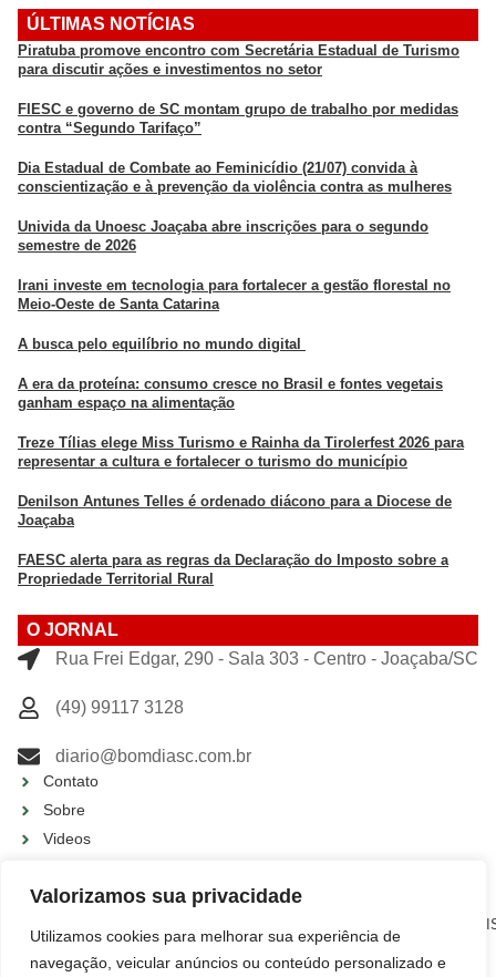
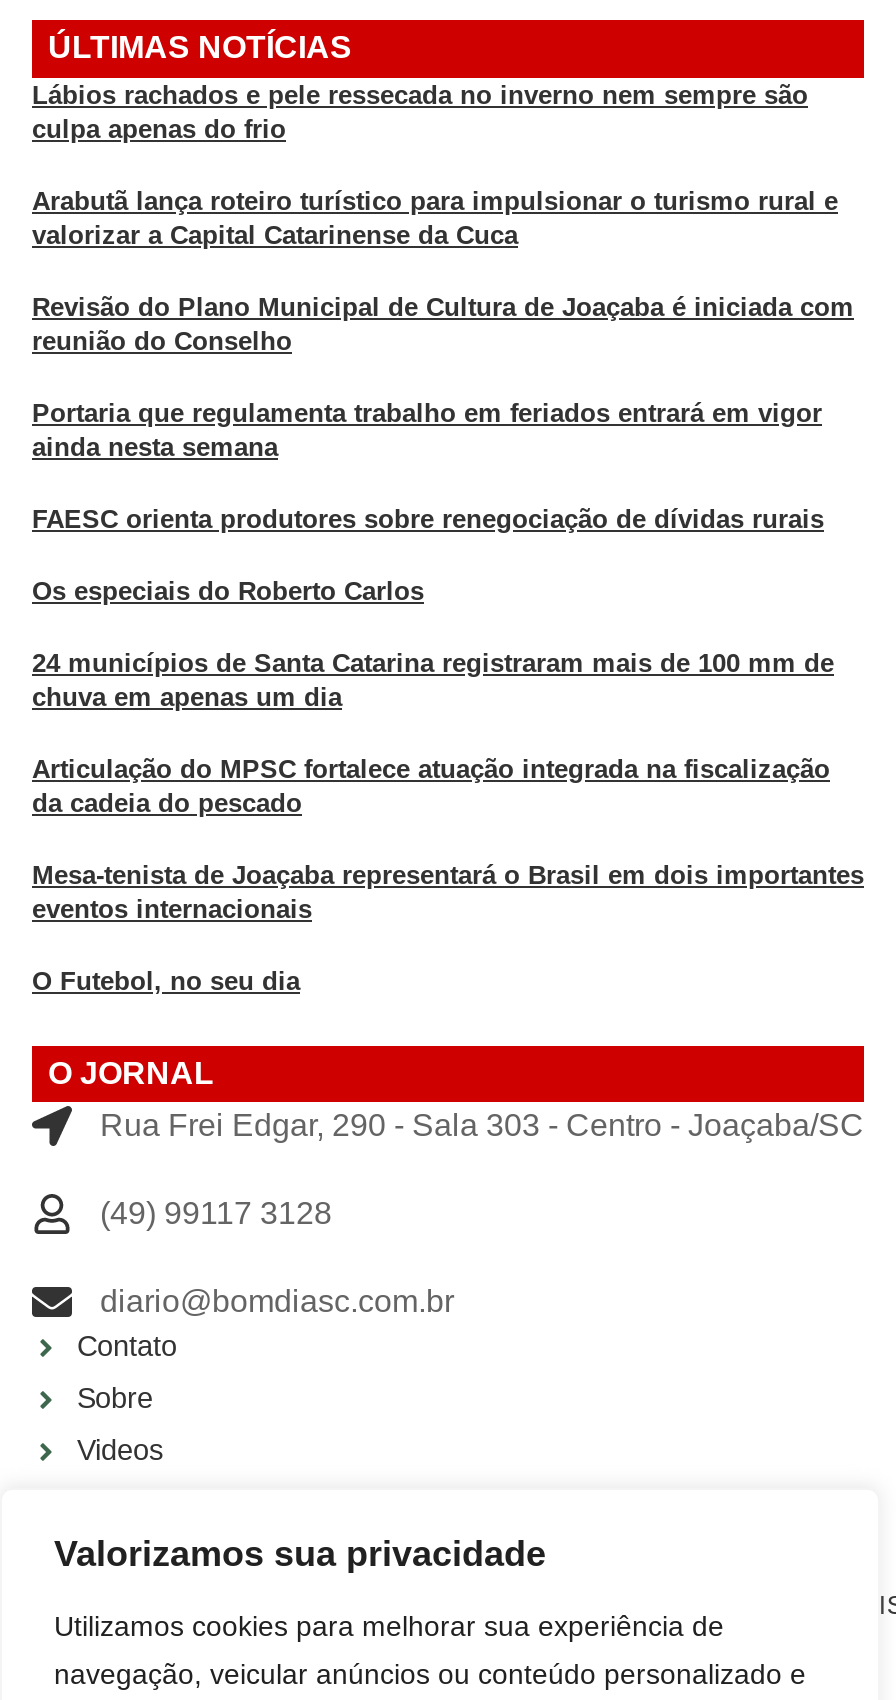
[18,42,459,77] Piratuba promove encontro com Secretária Estadual de Turismo | para discutir ações e investimentos no setor -> [32,79,808,143] Lábios rachados e pele ressecada no inverno nem sempre são | culpa apenas do frio
[18,100,458,136] FIESC e governo de SC montam grupo de trabalho por medidas | contra “Segundo Tarifaço” -> [32,185,838,249] Arabutã lança roteiro turístico para impulsionar o turismo rural e | valorizar a Capital Catarinense da Cuca
[18,159,452,195] Dia Estadual de Combate ao Feminicídio (21/07) convida à | conscientização e à prevenção da violência contra as mulheres -> [32,291,854,355] Revisão do Plano Municipal de Cultura de Joaçaba é iniciada com | reunião do Conselho
[18,218,428,253] Univida da Unoesc Joaçaba abre inscrições para o segundo | semestre de 2026 -> [32,397,822,461] Portaria que regulamenta trabalho em feriados entrará em vigor | ainda nesta semana
[18,276,451,312] Irani investe em tecnologia para fortalecer a gestão florestal no | Meio-Oeste de Santa Catarina -> [32,503,824,533] FAESC orienta produtores sobre renegociação de dívidas rurais
[18,335,306,352] A busca pelo equilíbrio no mundo digital -> [32,575,424,605] Os especiais do Roberto Carlos
[18,375,443,411] A era da proteína: consumo cresce no Brasil e fontes vegetais | ganham espaço na alimentação -> [32,647,834,711] 24 municípios de Santa Catarina registraram mais de 100 mm de | chuva em apenas um dia
[18,434,464,469] Treze Tílias elege Miss Turismo e Rainha da Tirolerfest 2026 para | representar a cultura e fortalecer o turismo do município -> [32,753,830,817] Articulação do MPSC fortalece atuação integrada na fiscalização | da cadeia do pescado
[18,492,452,528] Denilson Antunes Telles é ordenado diácono para a Diocese de | Joaçaba -> [32,859,864,923] Mesa-tenista de Joaçaba representará o Brasil em dois importantes | eventos internacionais
[18,551,448,587] FAESC alerta para as regras da Declaração do Imposto sobre a | Propriedade Territorial Rural -> [32,965,300,995] O Futebol, no seu dia

